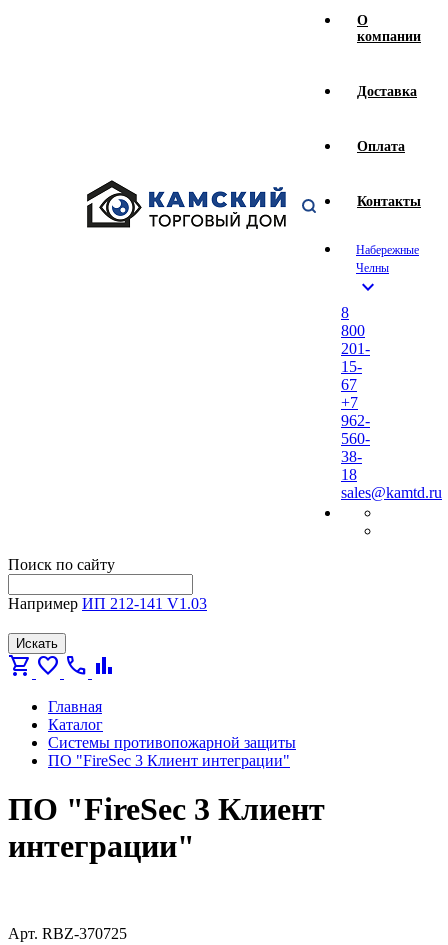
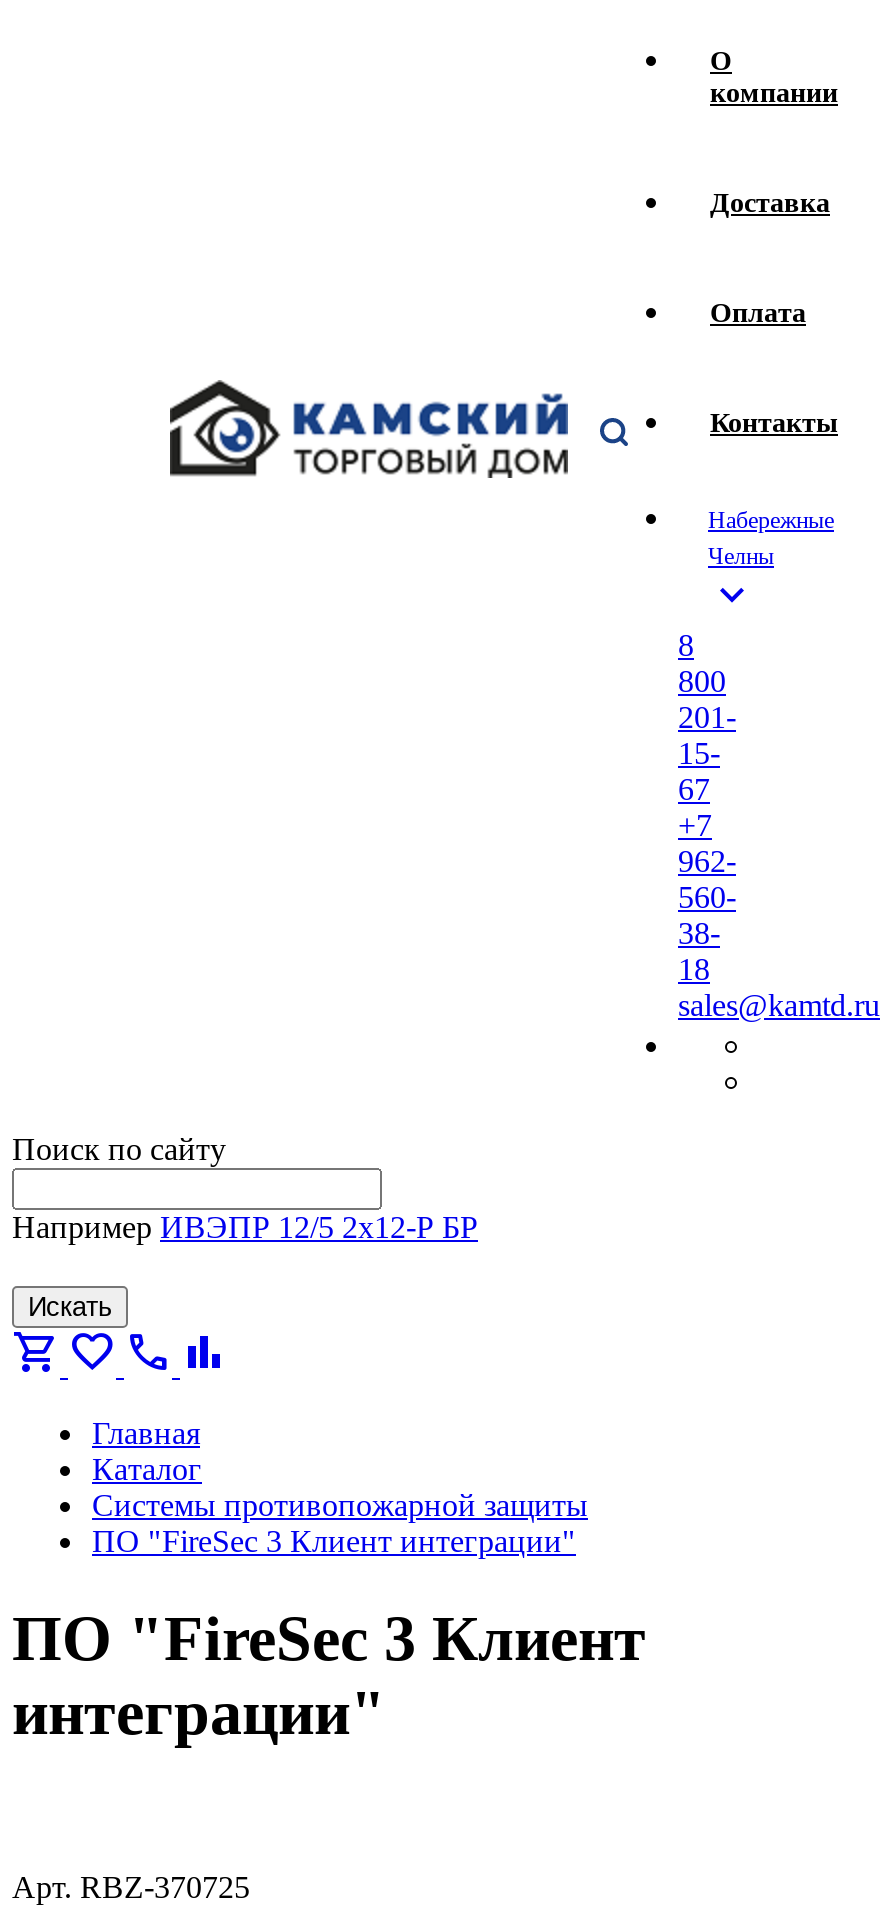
[8,595,207,612] НапримерИП 212-141 V1.03 -> [12,1210,478,1244] НапримерИВЭПР 12/5 2х12-Р БР

